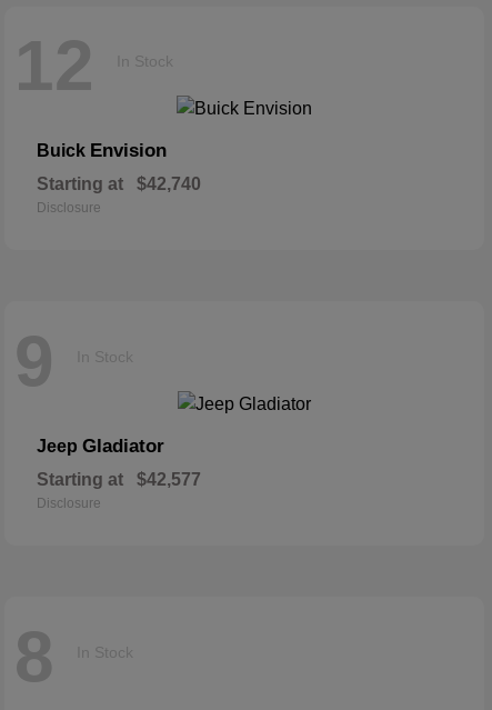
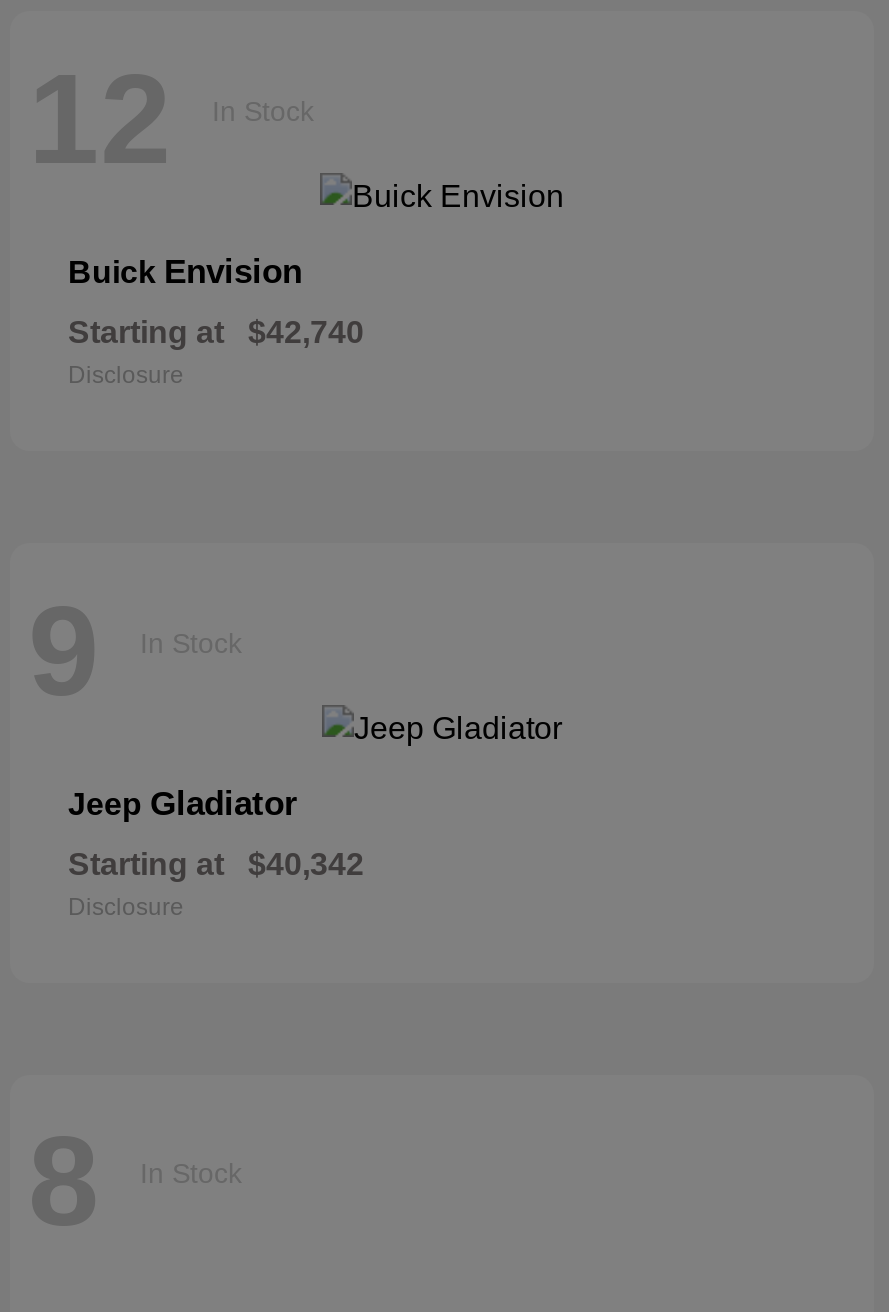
[37,470,201,489] Starting at $42,577 -> [68,847,364,881] Starting at $40,342

